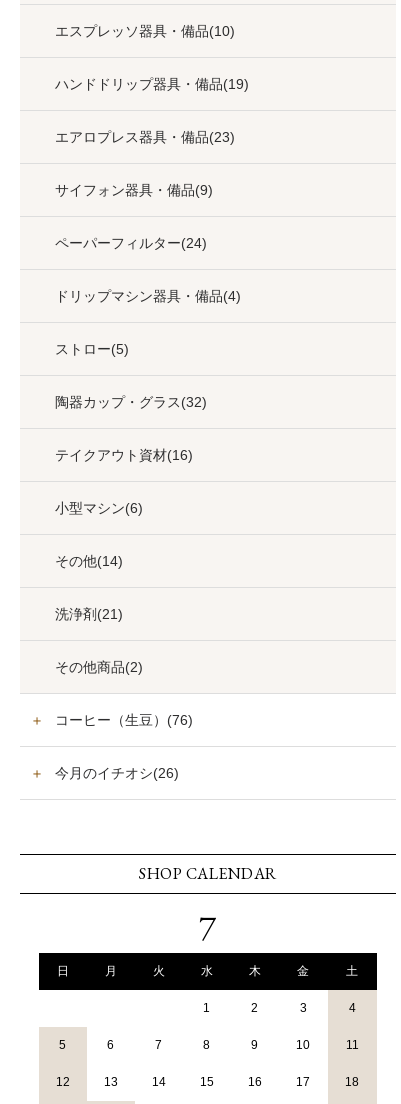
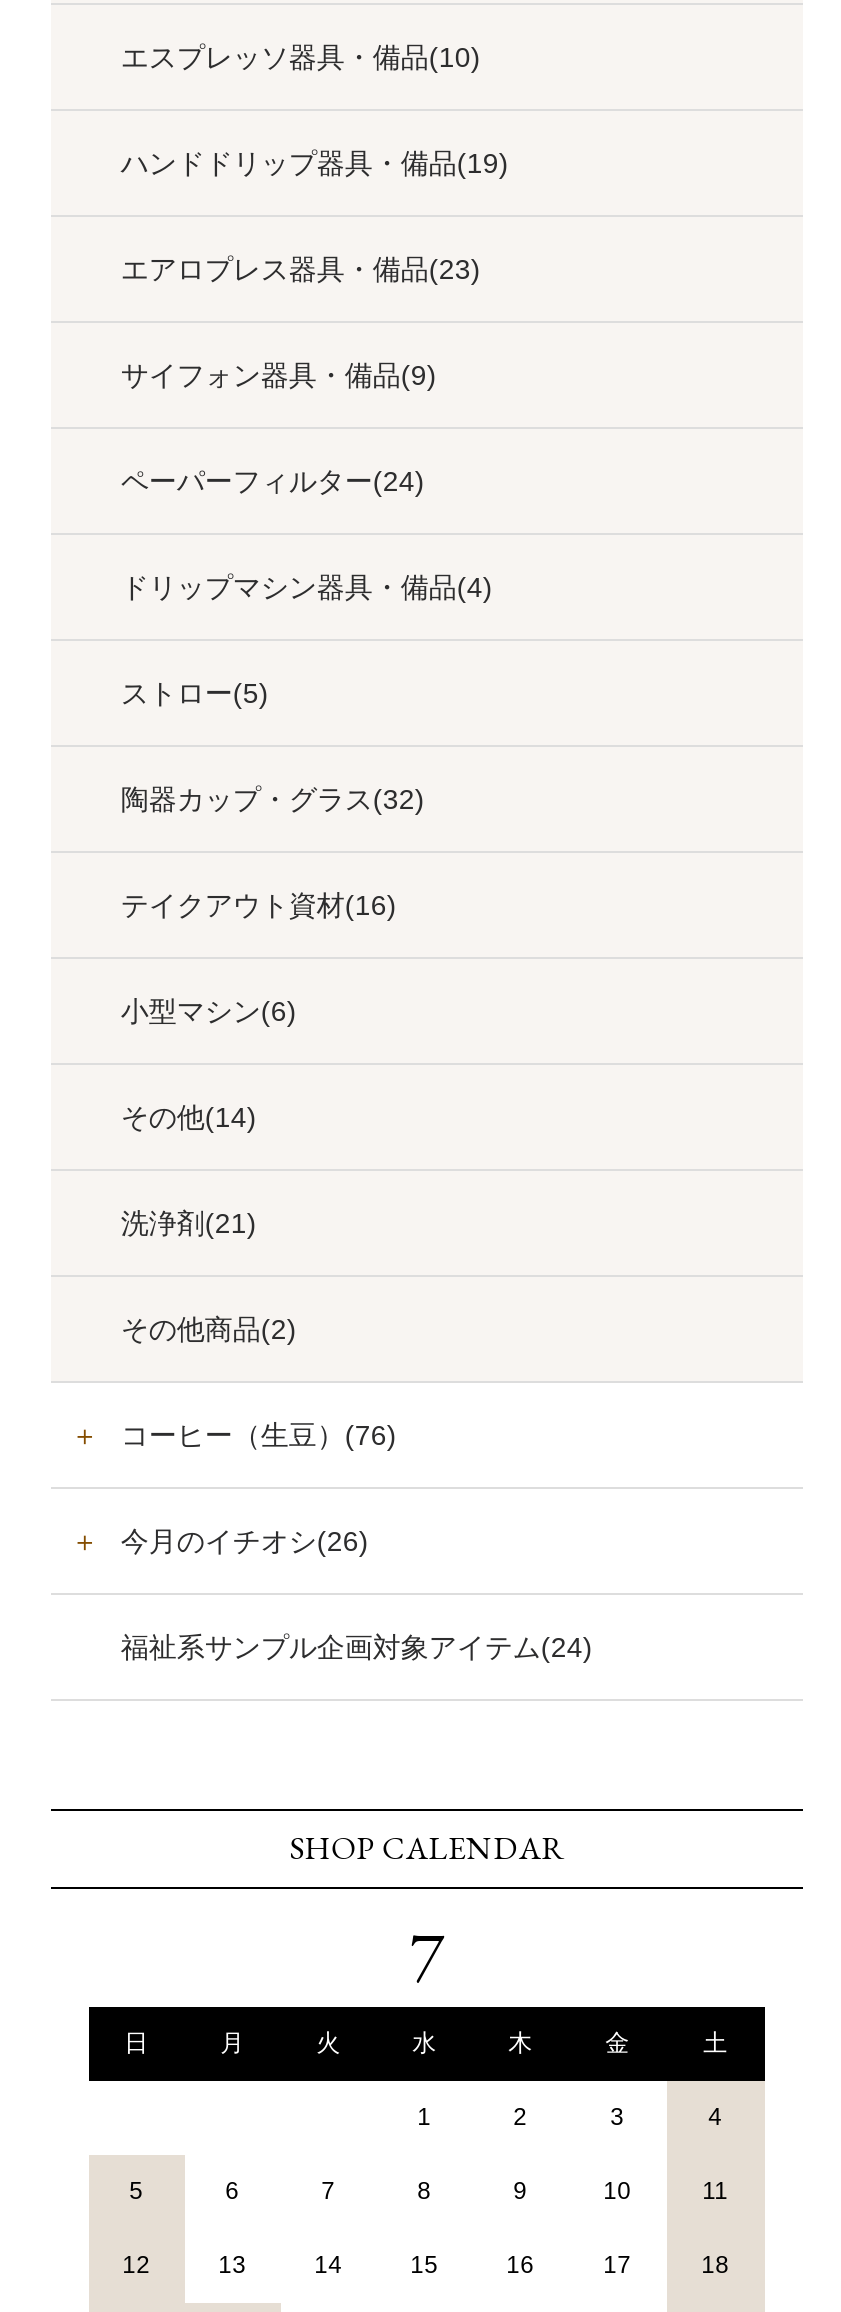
none -> [121,1631,593,1663] 福祉系サンプル企画対象アイテム(24)

